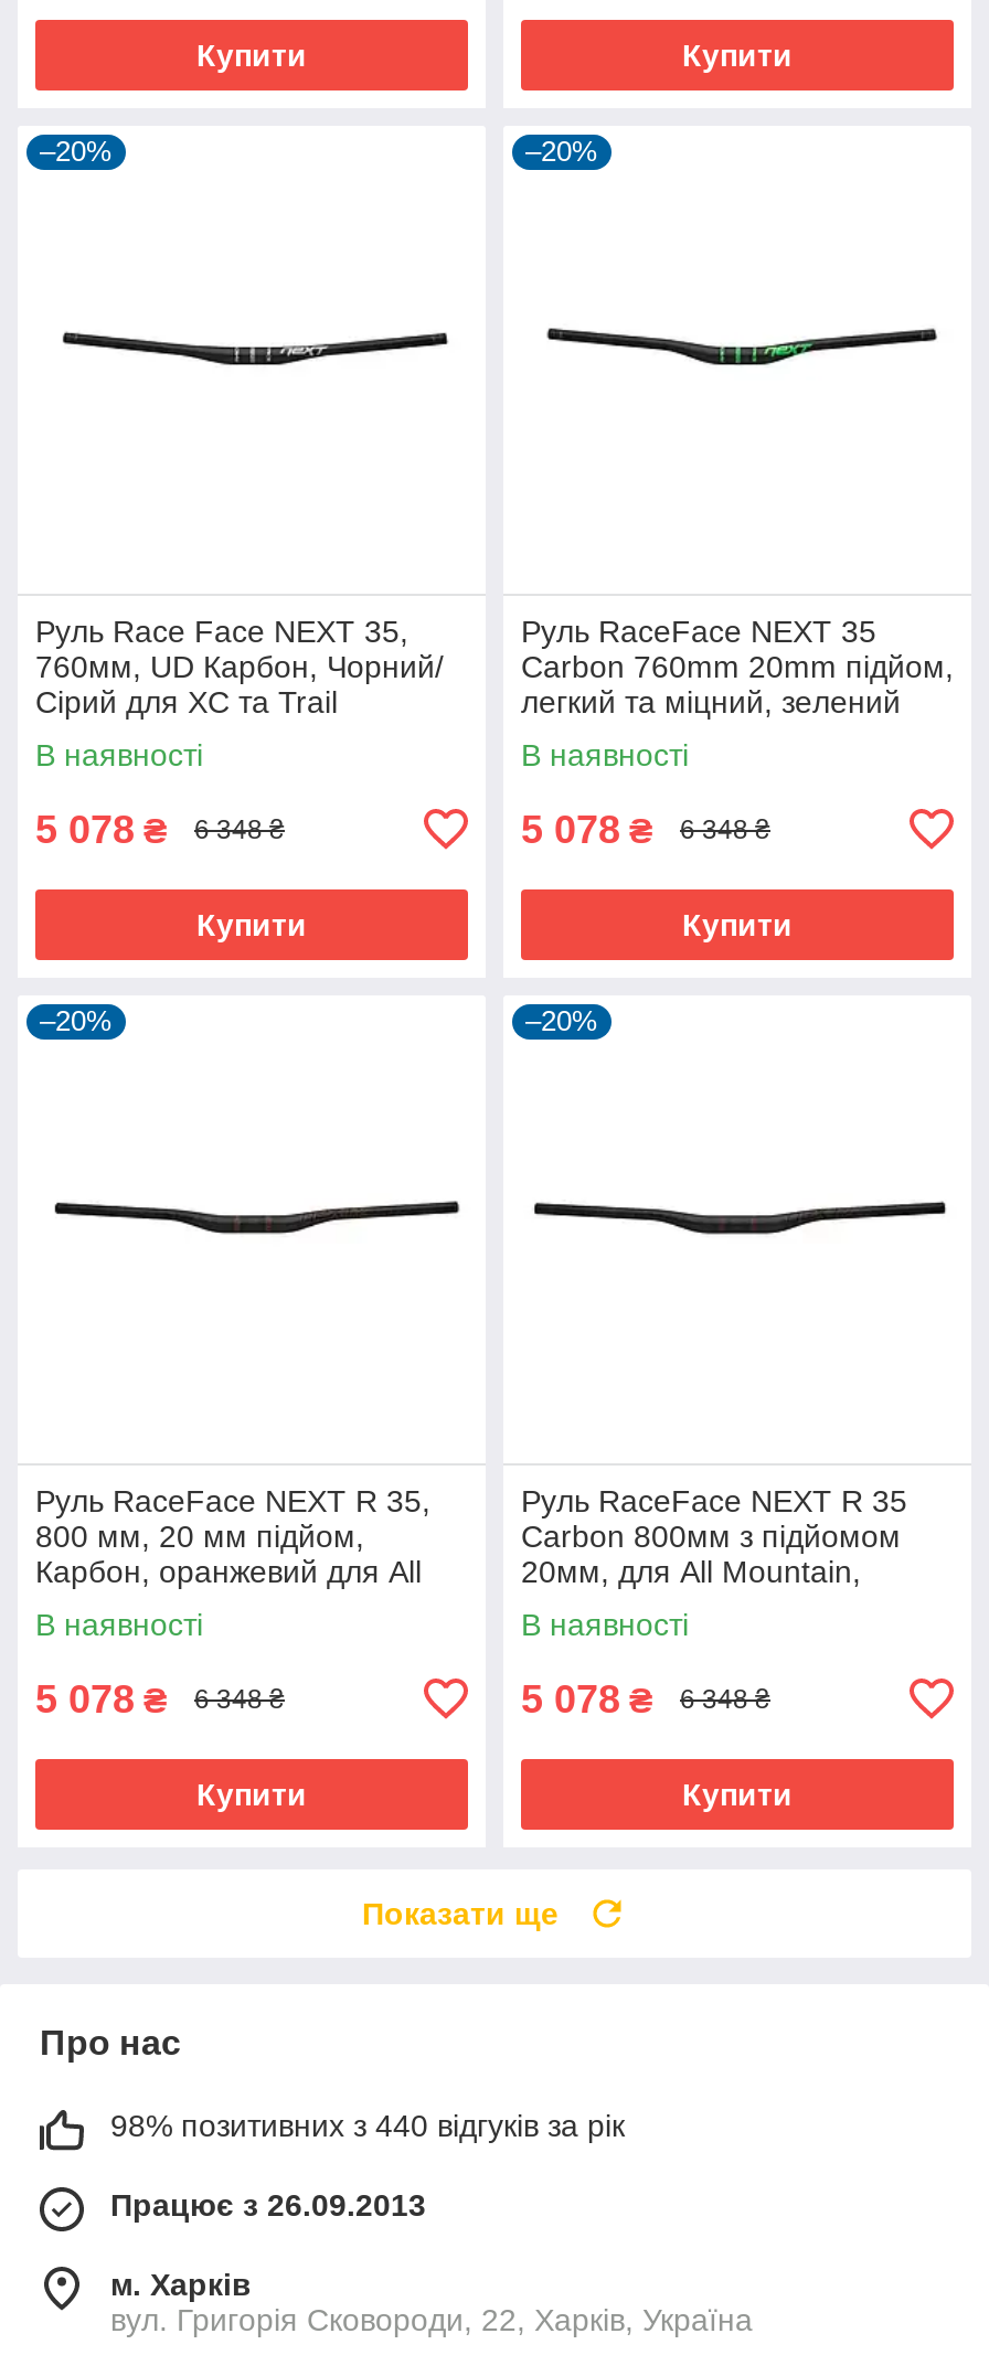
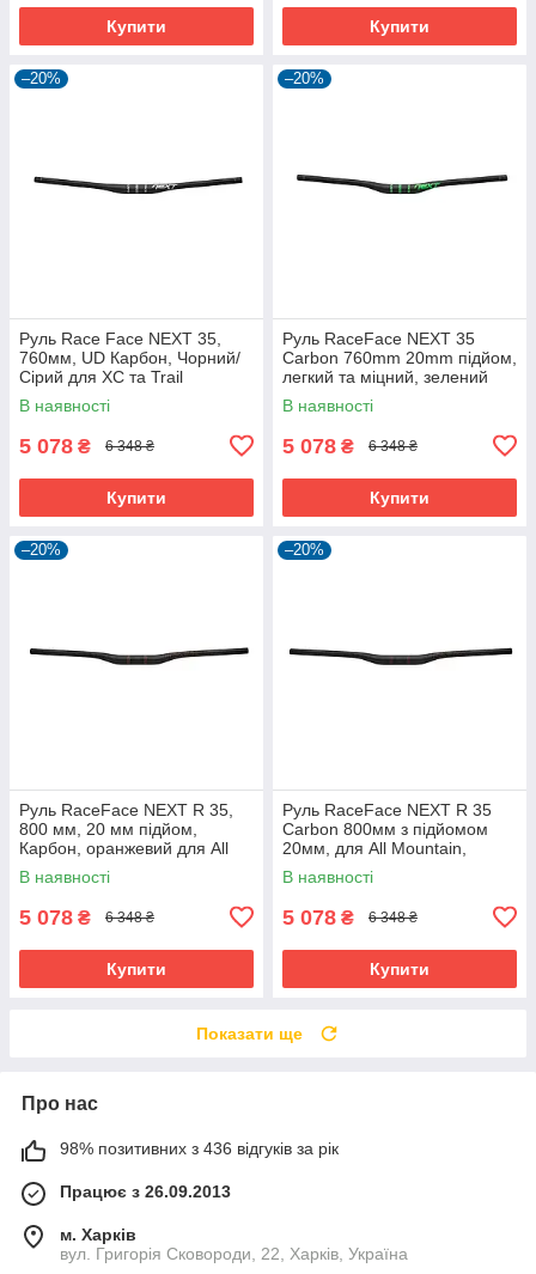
[110,2107,625,2143] 98% позитивних з 440 відгуків за рік -> [60,1139,339,1158] 98% позитивних з 436 відгуків за рік

